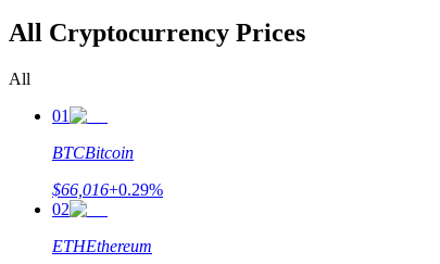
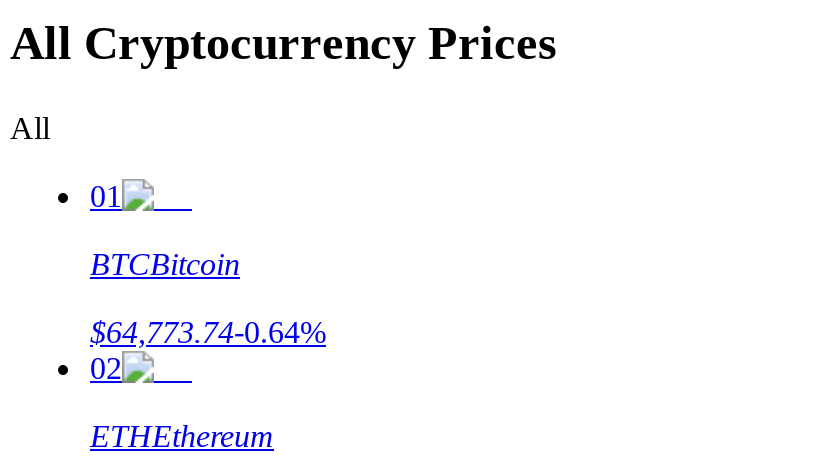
[52,180,163,198] $66,016+0.29% -> [90,314,326,348] $64,773.74-0.64%

